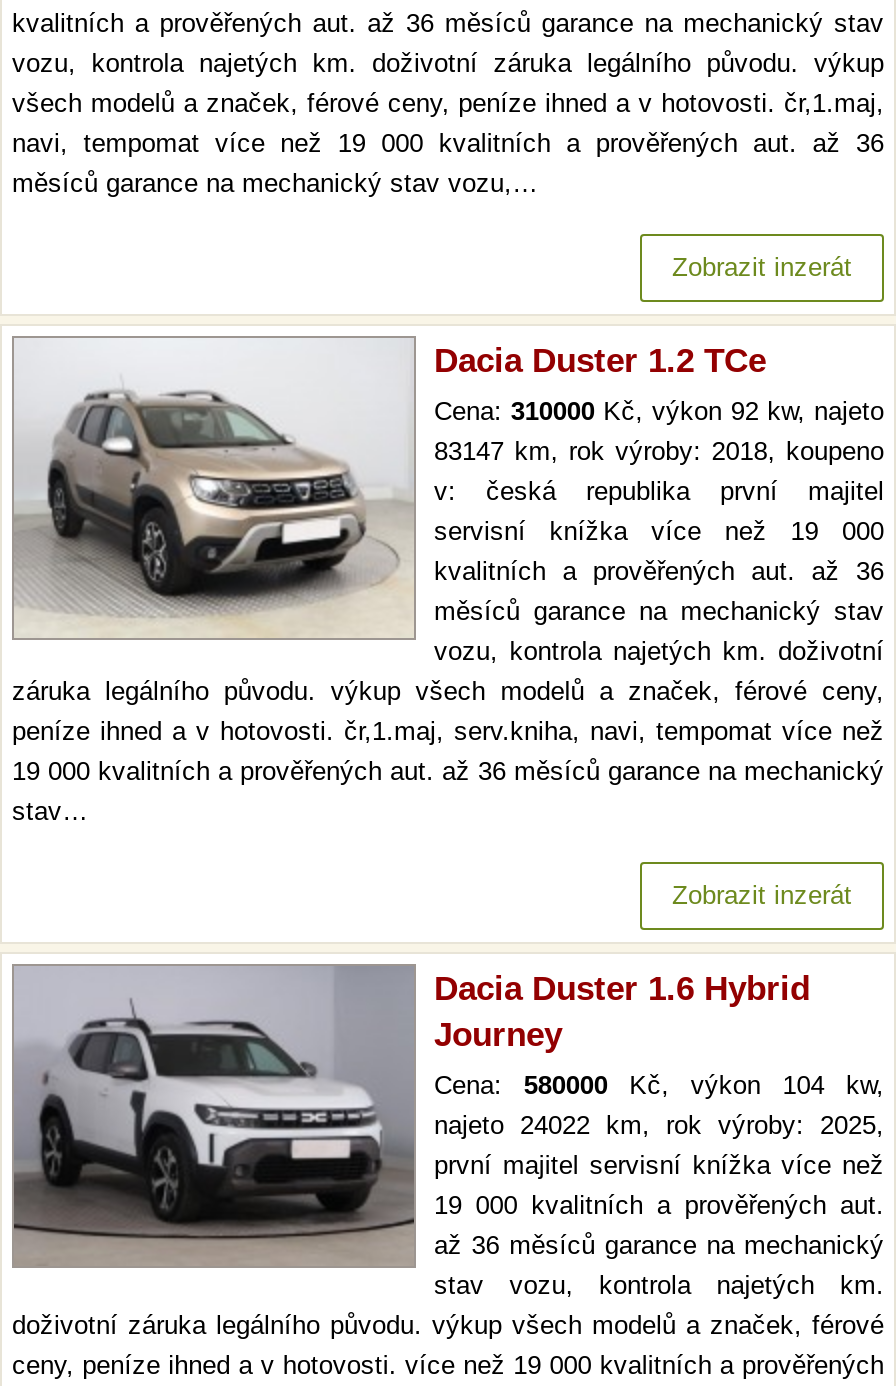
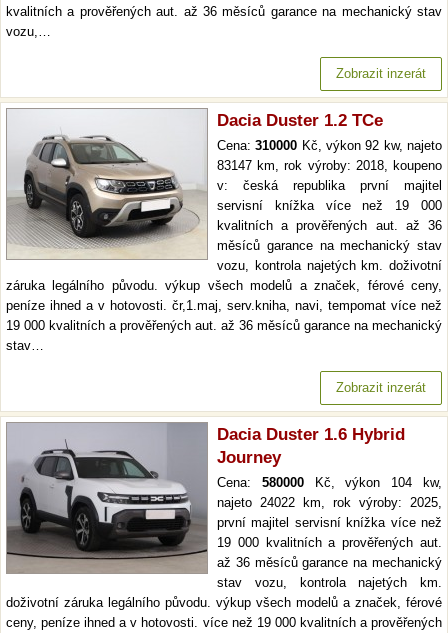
[12,48,884,198] vozu, kontrola najetých km. doživotní záruka legálního původu. výkup | všech modelů a značek, férové ceny, peníze ihned a v hotovosti. čr,1.maj, | navi, tempomat více než 19 000 kvalitních a prověřených aut. až 36 | měsíců garance na mechanický stav vozu,… -> [6,24,51,39] vozu,…

